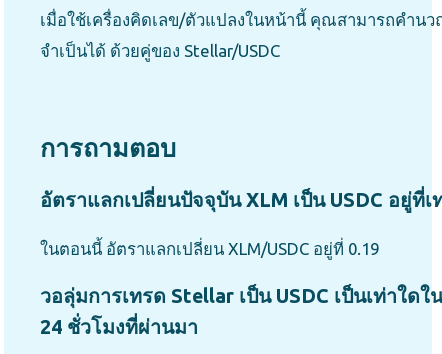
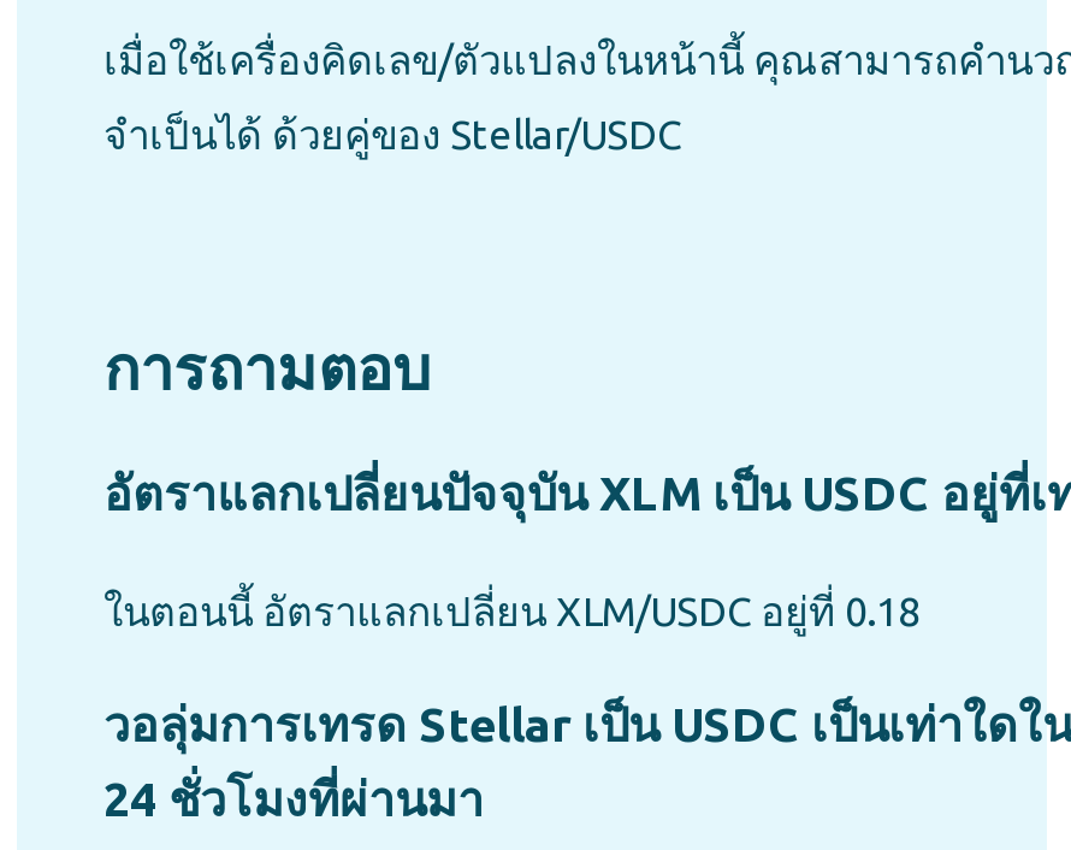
[40,239,379,258] ในตอนนี้ อัตราแลกเปลี่ยน XLM/USDC อยู่ที่ 0.19 -> [103,588,919,633] ในตอนนี้ อัตราแลกเปลี่ยน XLM/USDC อยู่ที่ 0.18

